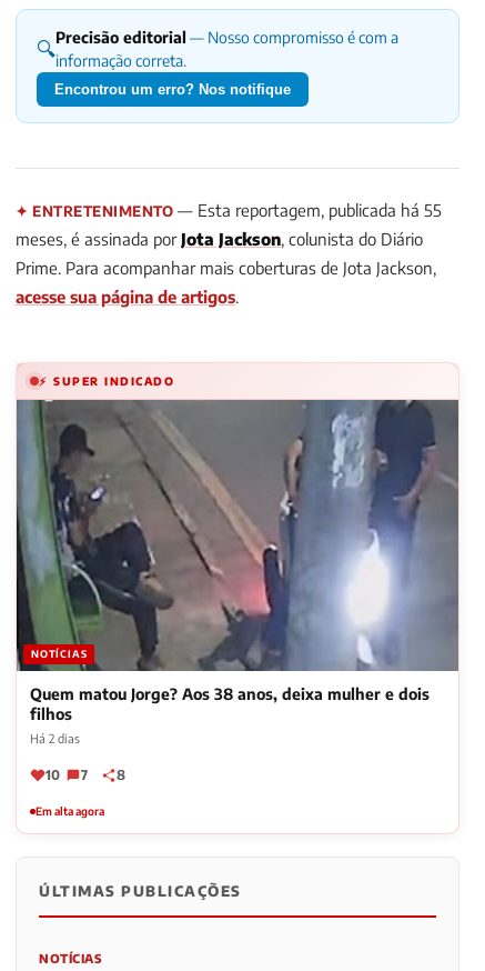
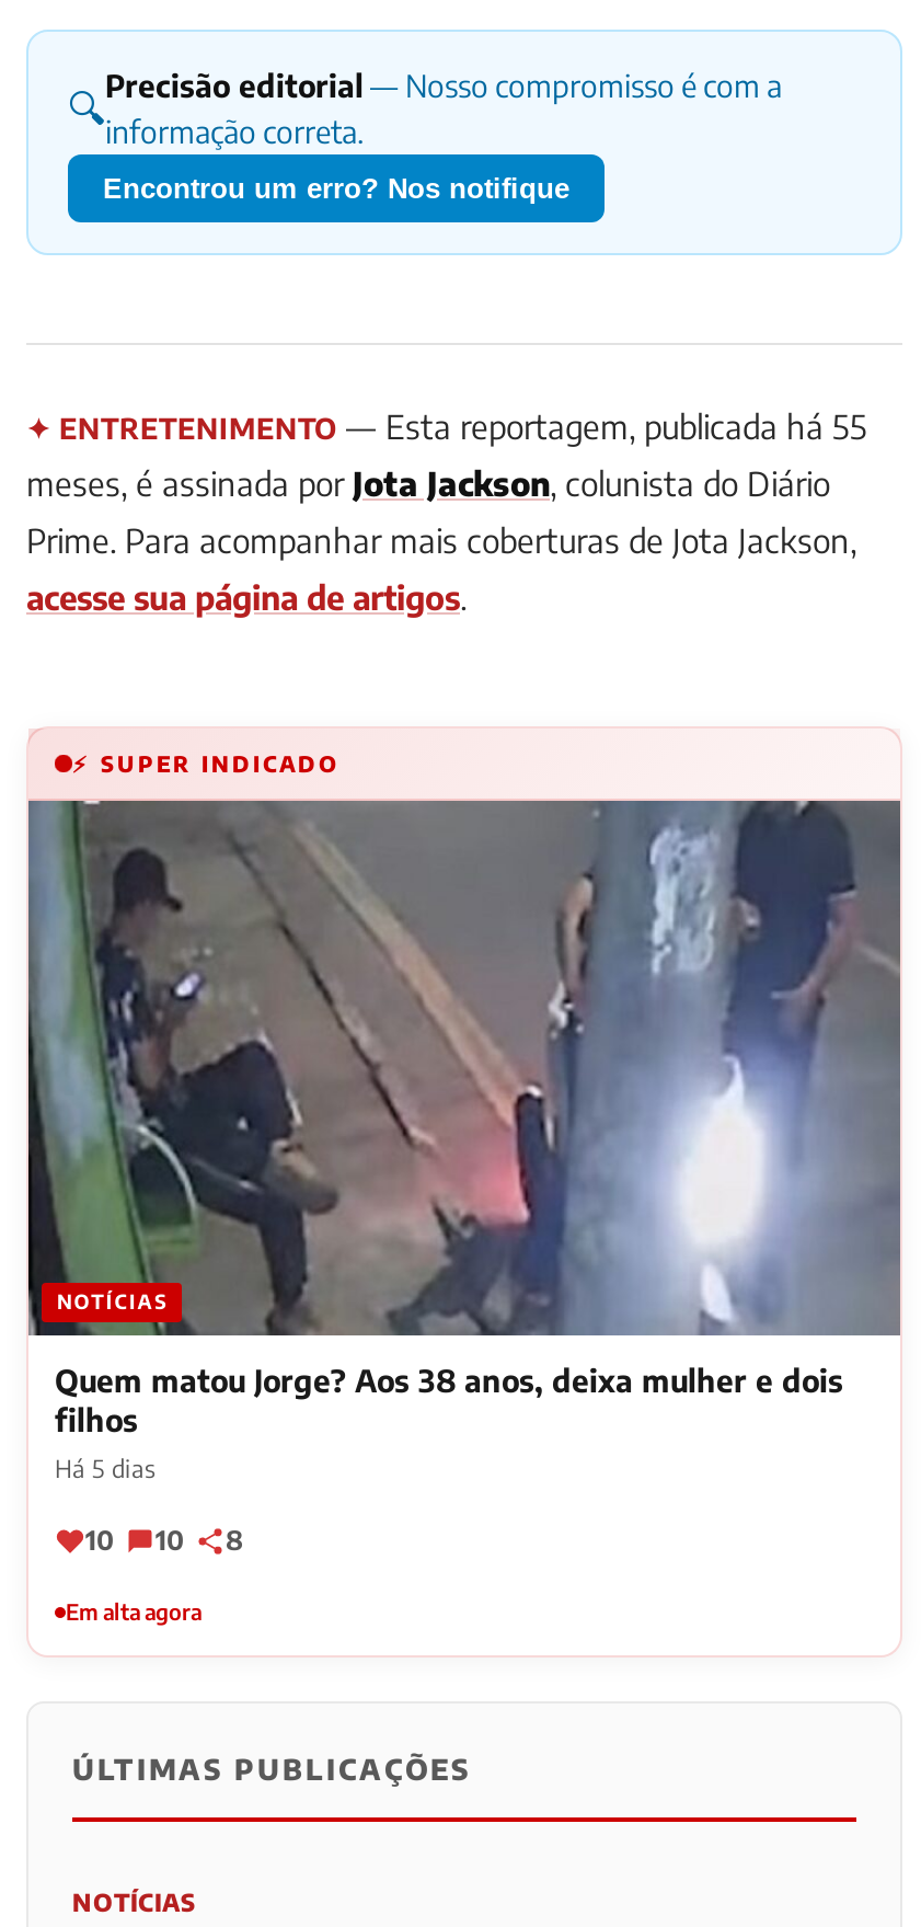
[30,731,80,746] Há 2 dias -> [55,1454,156,1483] Há 5 dias
[46,767,125,783] 10 7 8 -> [85,1524,243,1557] 10 10 8

